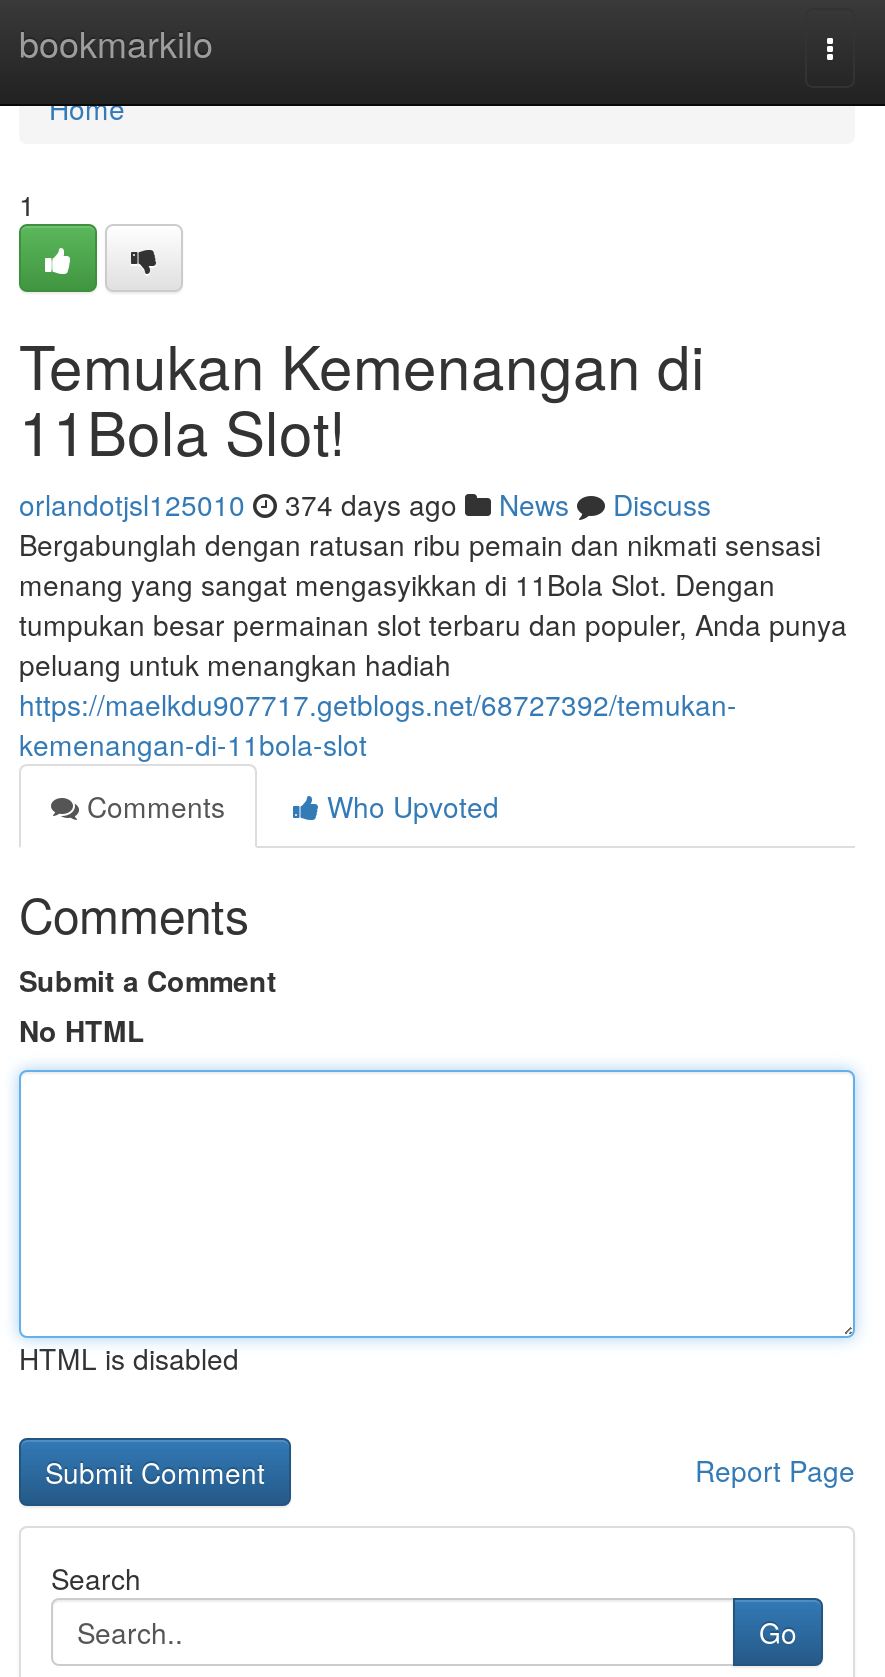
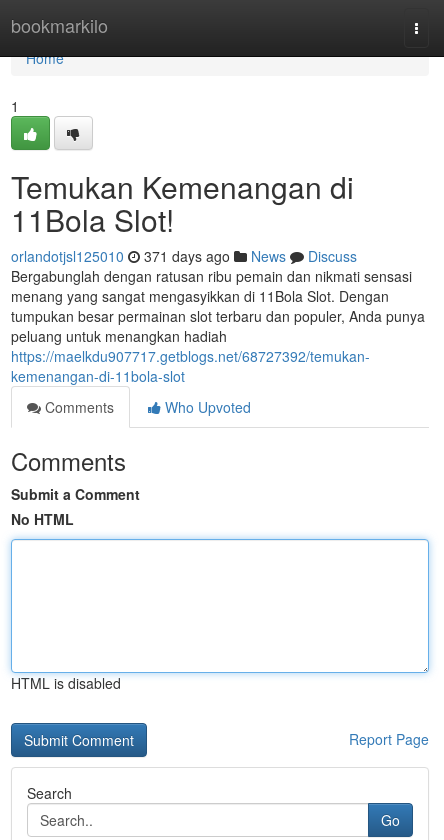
[19,484,711,524] orlandotjsl125010 374 days ago News Discuss -> [11,246,357,266] orlandotjsl125010 371 days ago News Discuss

